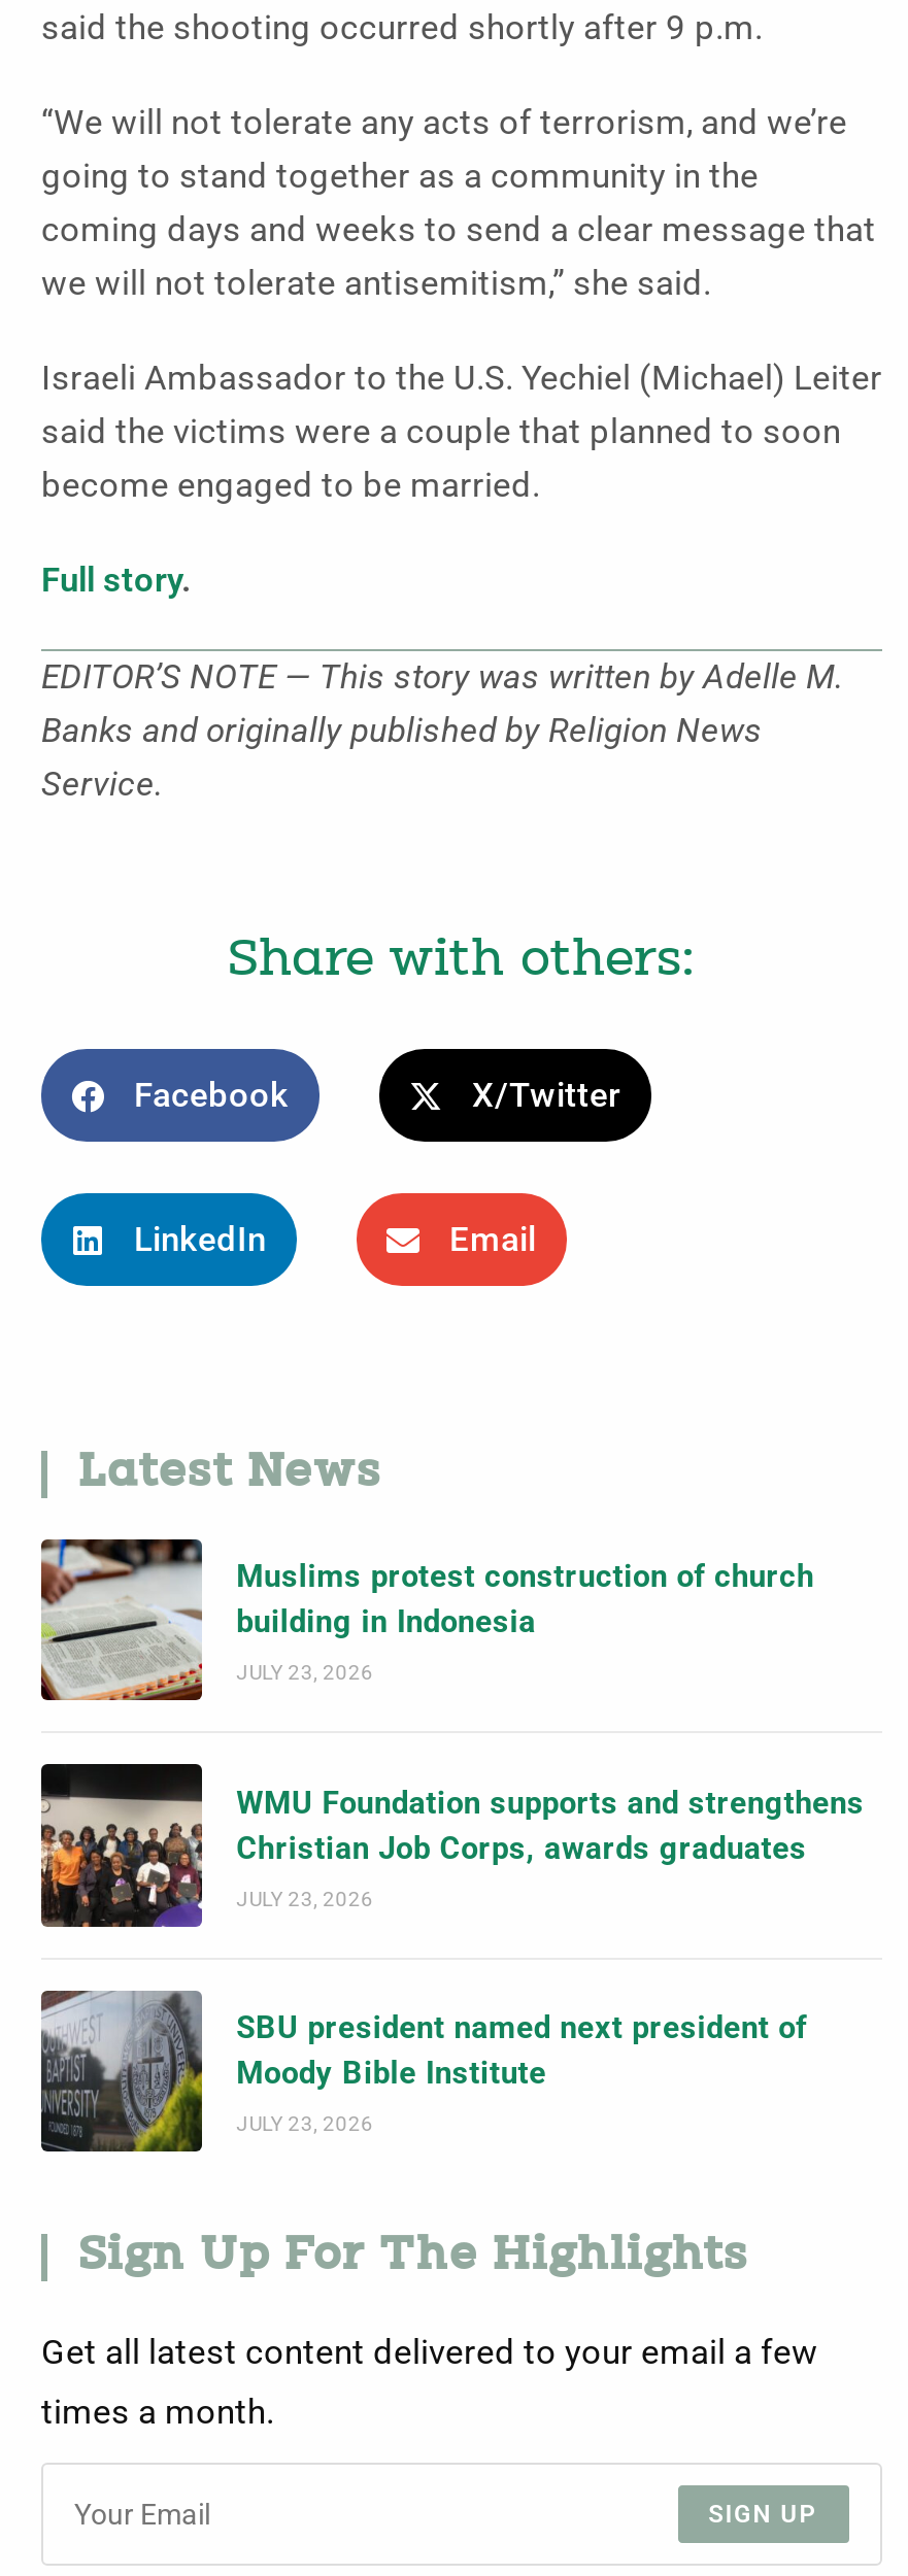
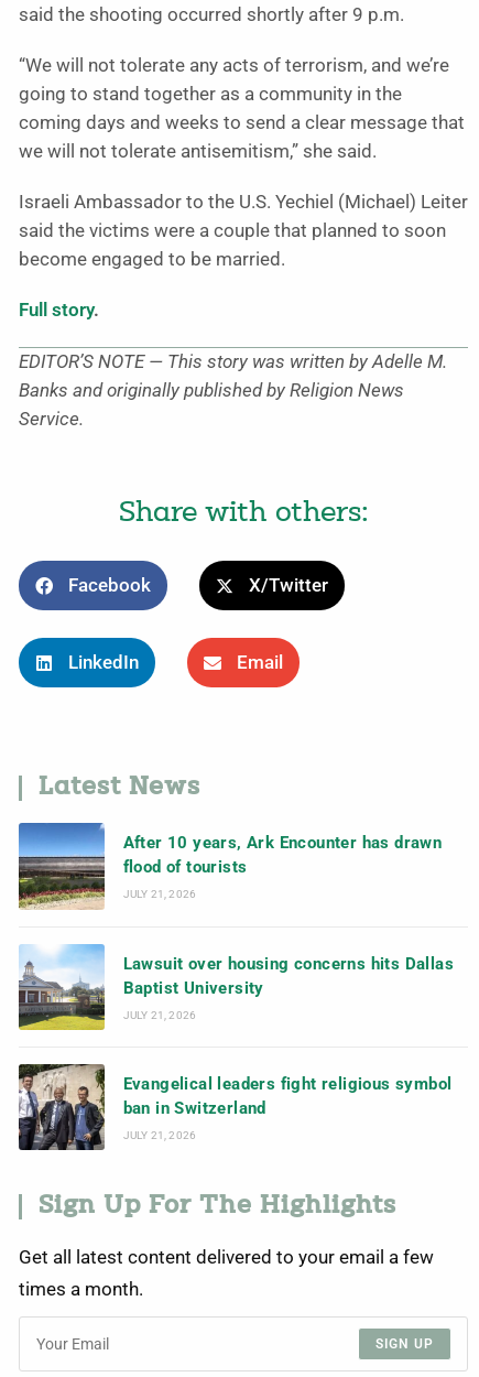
[39,1537,814,1702] [image] | Muslims protest construction of church | building in Indonesia -> [18,822,442,910] [image] | After 10 years, Ark Encounter has drawn | flood of tourists
[236,1662,374,1684] JULY 23, 2026 -> [123,888,196,900] JULY 21, 2026
[39,1762,864,1929] [image] | WMU Foundation supports and strengthens | Christian Job Corps, awards graduates -> [19,943,454,1031] [image] | Lawsuit over housing concerns hits Dallas | Baptist University
[236,1887,374,1910] JULY 23, 2026 -> [123,1009,196,1021] JULY 21, 2026
[39,1991,807,2154] [image] | SBU president named next president of | Moody Bible Institute -> [18,1063,452,1150] [image] | Evangelical leaders fight religious symbol | ban in Switzerland
[236,2112,374,2135] JULY 23, 2026 -> [123,1129,196,1141] JULY 21, 2026

